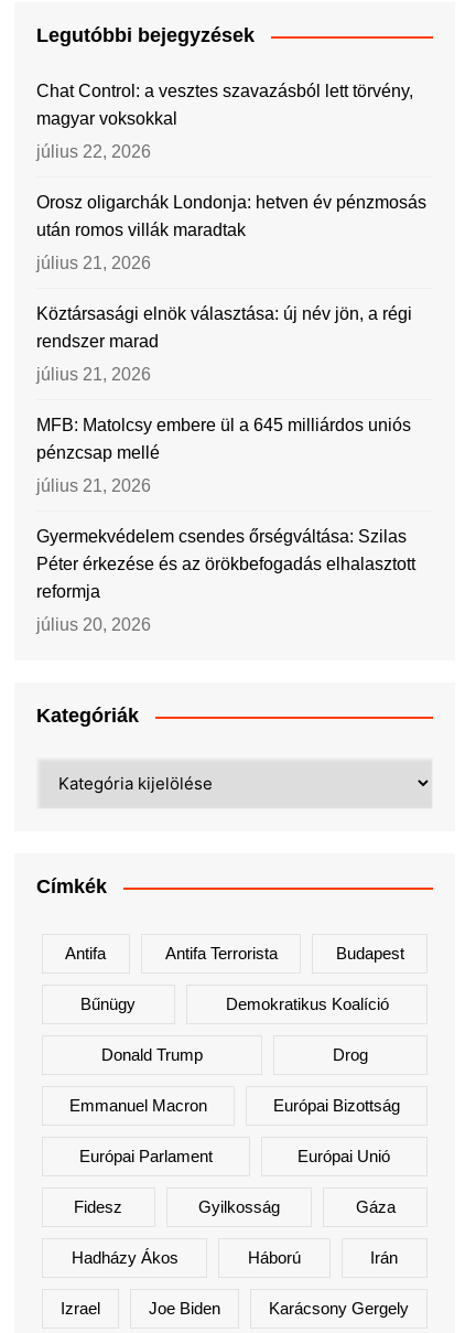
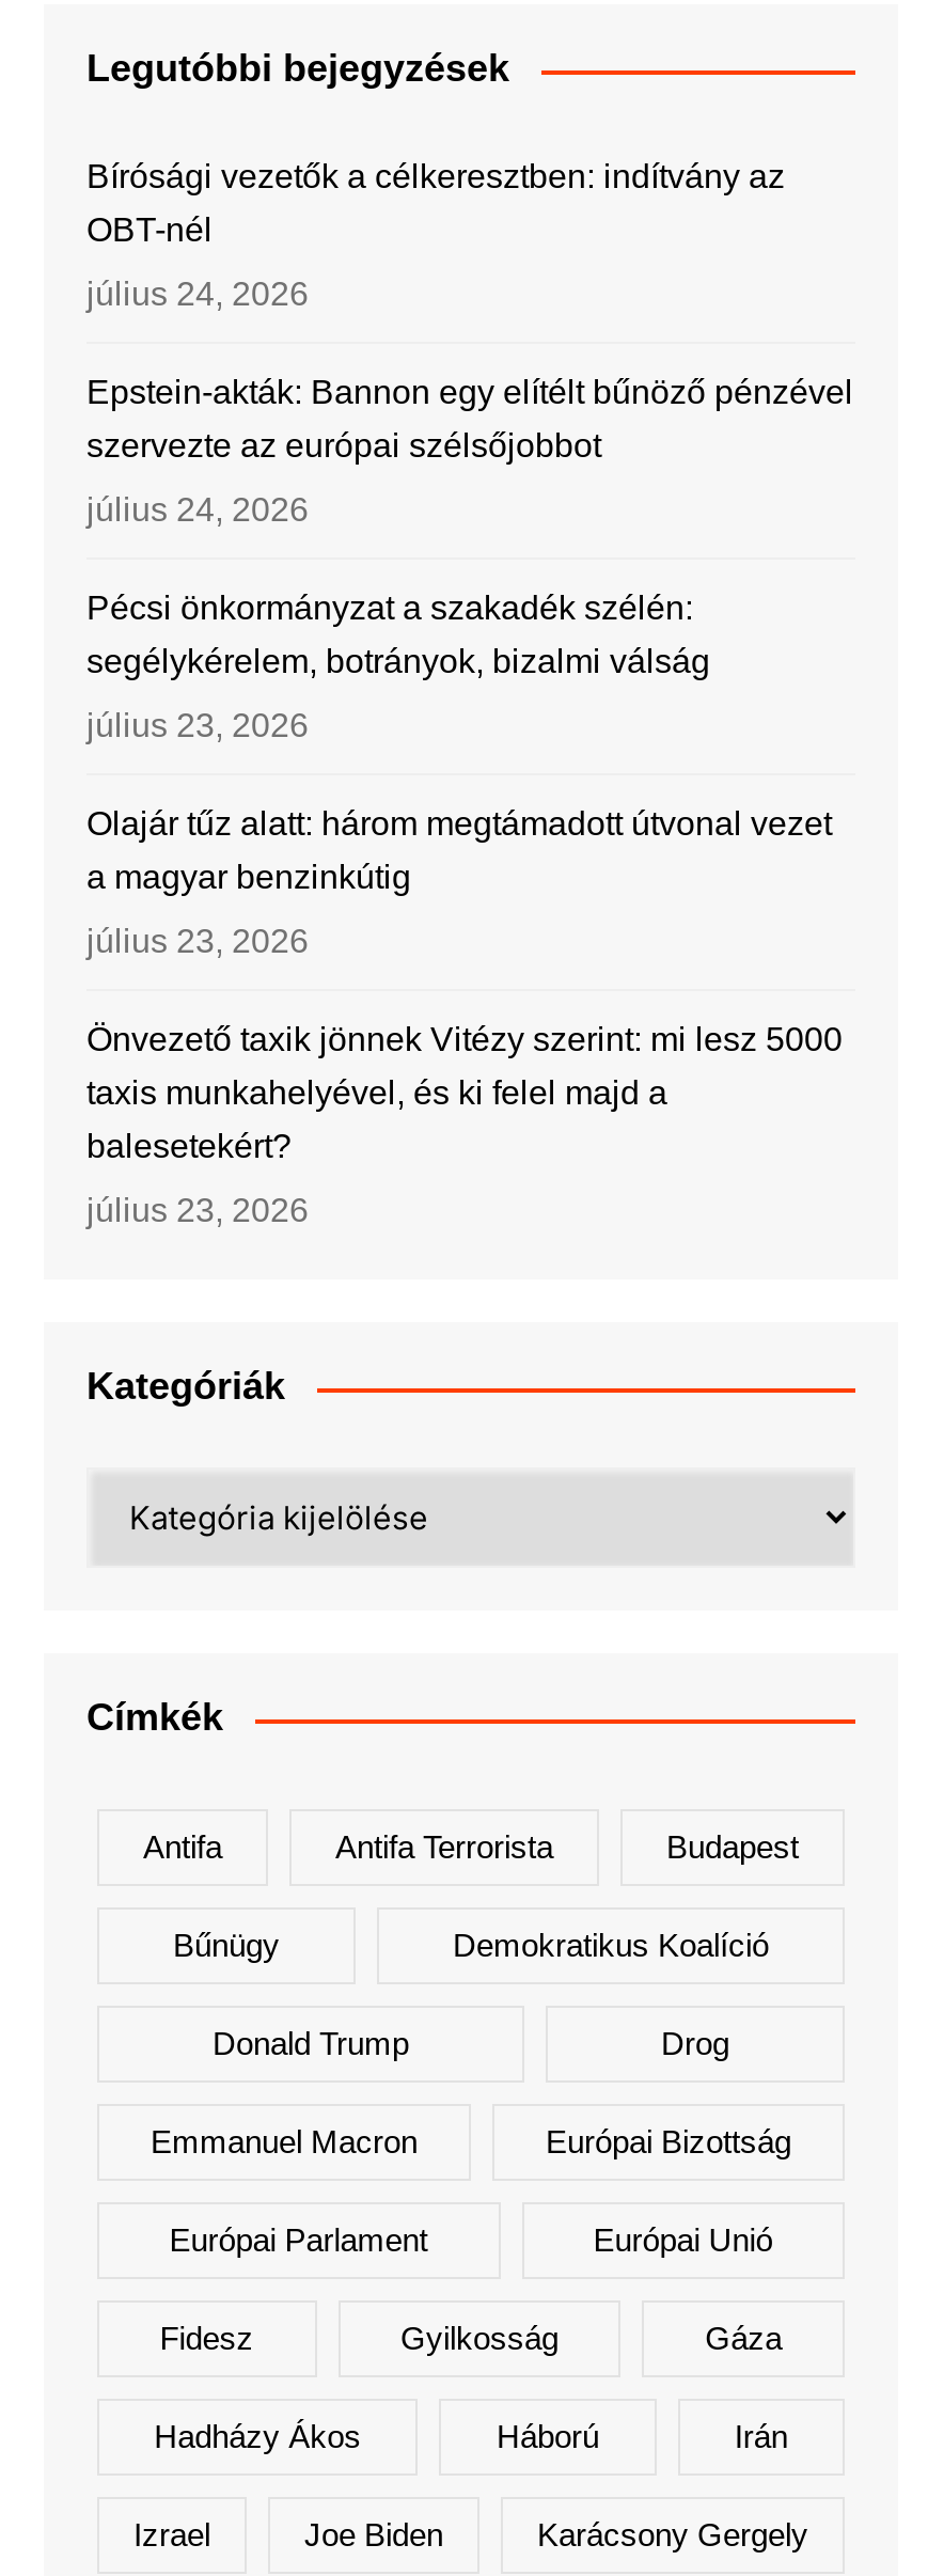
[36,82,413,100] Chat Control: a vesztes szavazásból lett törvény, -> [86,158,785,195] Bírósági vezetők a célkeresztben: indítvány az
[36,109,177,128] magyar voksokkal -> [86,212,213,248] OBT-nél
[36,142,151,161] július 22, 2026 -> [86,276,309,312] július 24, 2026
[36,193,426,212] Orosz oligarchák Londonja: hetven év pénzmosás -> [86,374,853,410] Epstein-akták: Bannon egy elítélt bűnöző pénzével
[36,221,246,239] után romos villák maradtak -> [86,427,601,464] szervezte az európai szélsőjobbot
[36,254,151,272] július 21, 2026 -> [86,491,309,528] július 24, 2026
[36,304,412,323] Köztársasági elnök választása: új név jön, a régi -> [86,590,693,626] Pécsi önkormányzat a szakadék szélén:
[36,332,159,351] rendszer marad -> [86,643,710,679] segélykérelem, botrányok, bizalmi válság
[36,365,151,384] július 21, 2026 -> [86,707,309,744] július 23, 2026
[36,416,411,435] MFB: Matolcsy embere ül a 645 milliárdos uniós -> [86,805,832,842] Olajár tűz alatt: három megtámadott útvonal vezet
[36,443,160,462] pénzcsap mellé -> [86,859,411,895] a magyar benzinkútig
[36,476,151,495] július 21, 2026 -> [86,923,309,959] július 23, 2026
[36,527,407,546] Gyermekvédelem csendes őrségváltása: Szilas -> [86,1021,843,1058] Önvezető taxik jönnek Vitézy szerint: mi lesz 5000
[36,555,415,573] Péter érkezése és az örökbefogadás elhalasztott -> [86,1075,667,1111] taxis munkahelyével, és ki felel majd a
[36,582,100,601] reformja -> [86,1128,292,1164] balesetekért?
[36,615,151,634] július 20, 2026 -> [86,1192,309,1228] július 23, 2026

